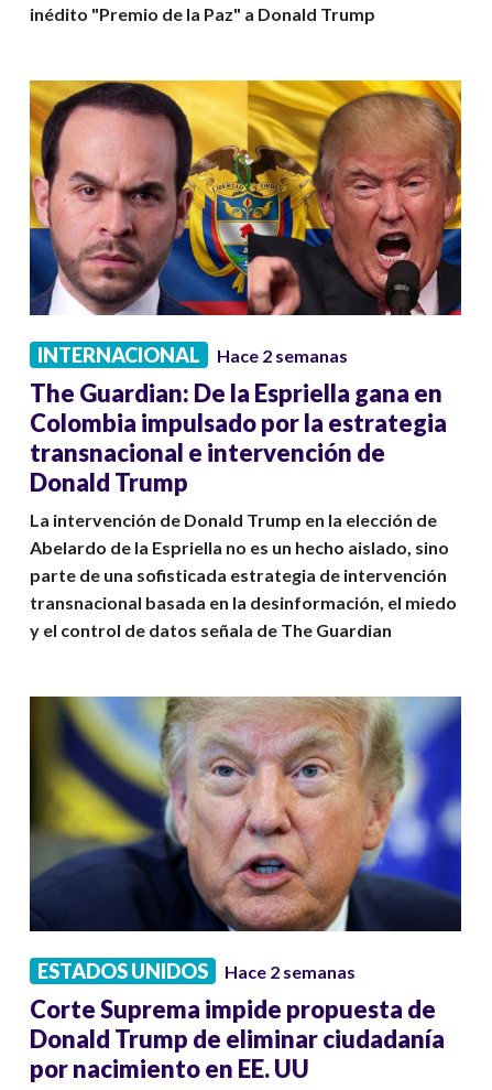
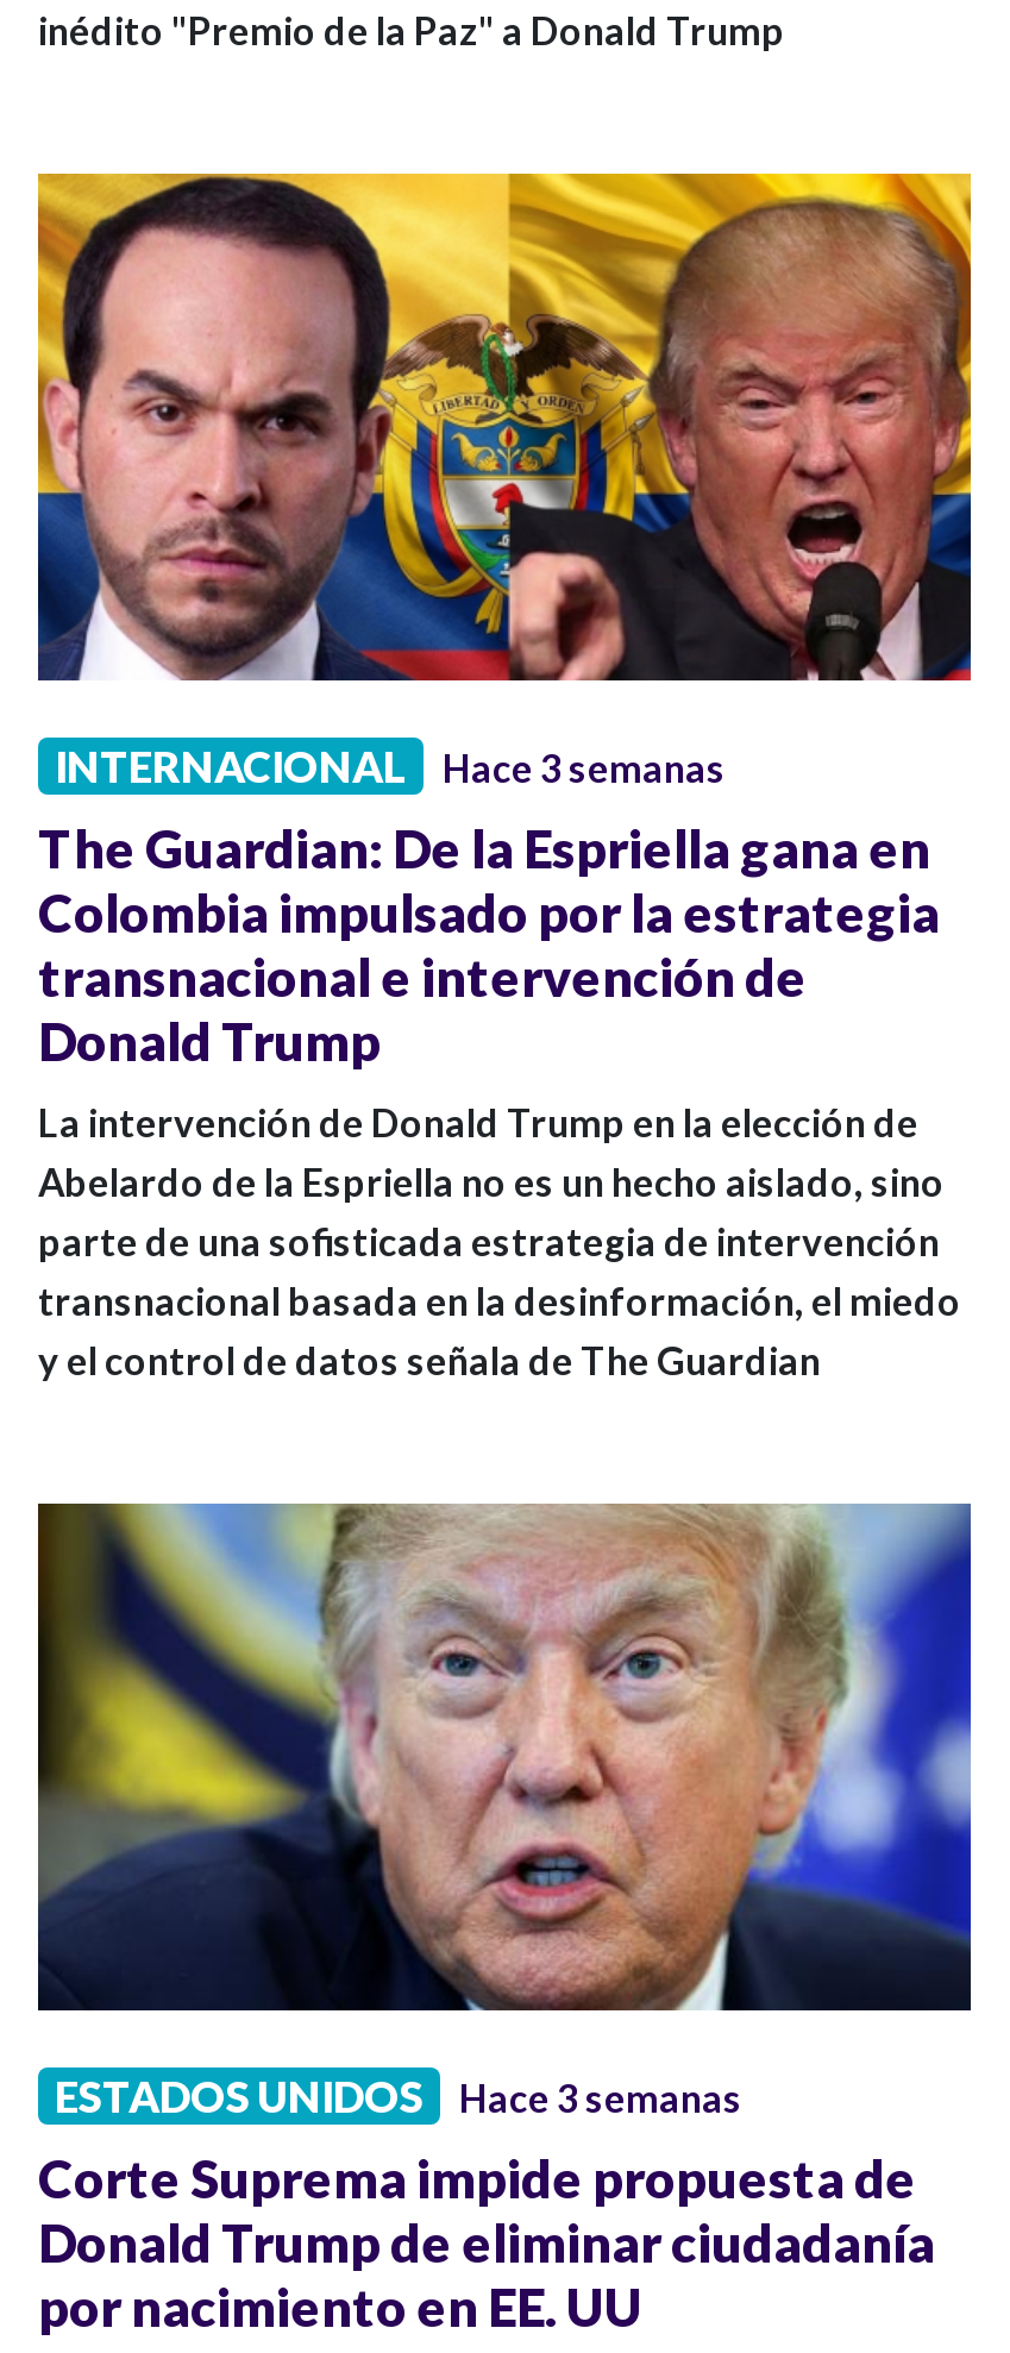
[37,343,348,367] INTERNACIONAL Hace 2 semanas -> [55,741,726,793] INTERNACIONAL Hace 3 semanas
[37,959,356,984] ESTADOS UNIDOS Hace 2 semanas -> [55,2071,742,2123] ESTADOS UNIDOS Hace 3 semanas

